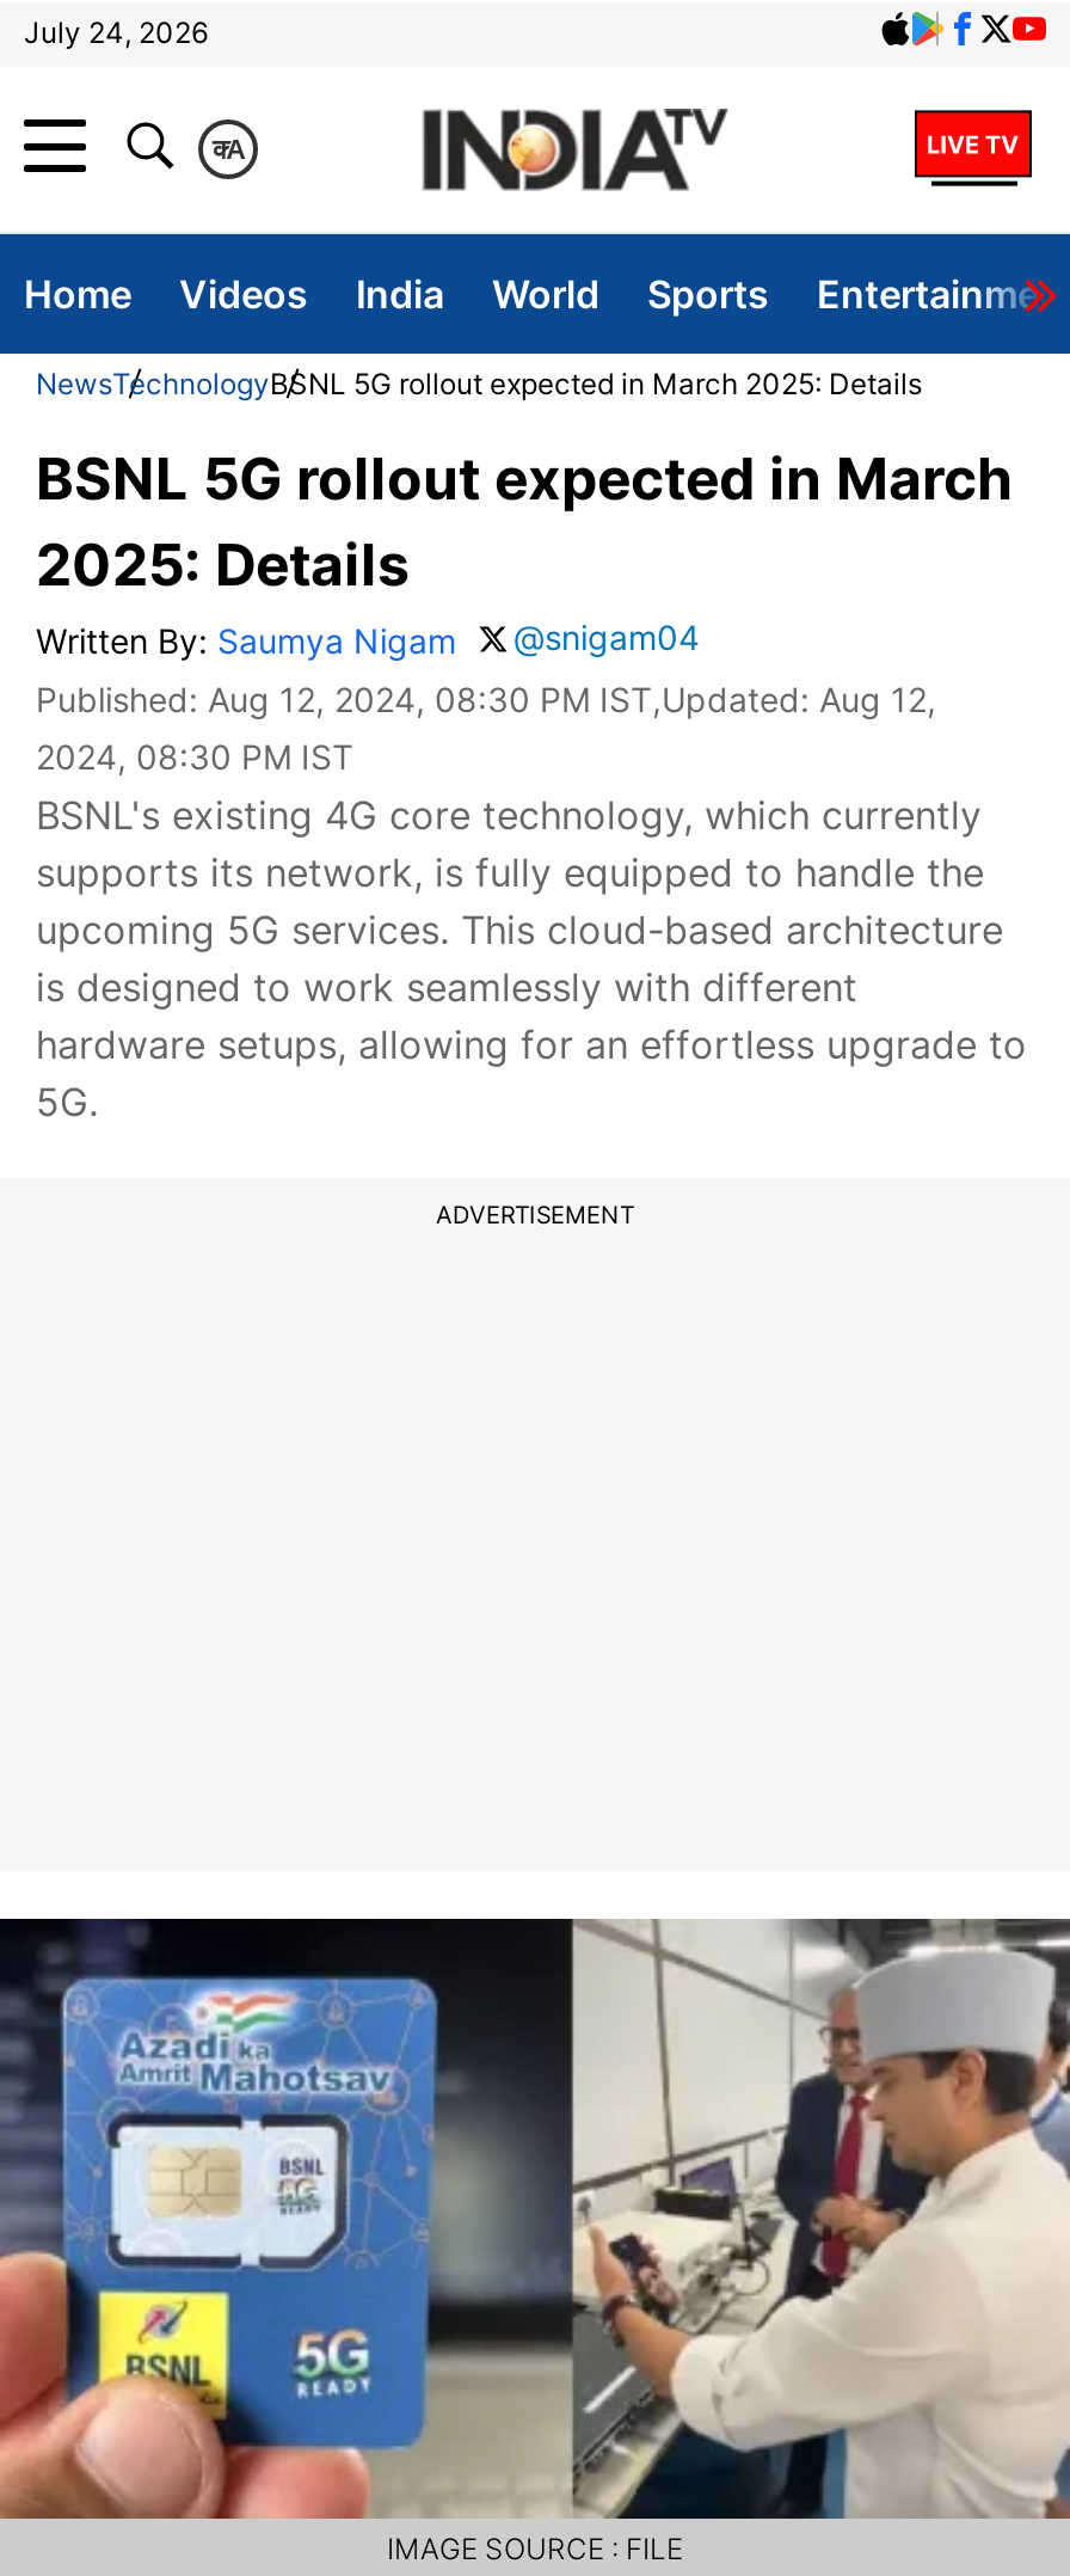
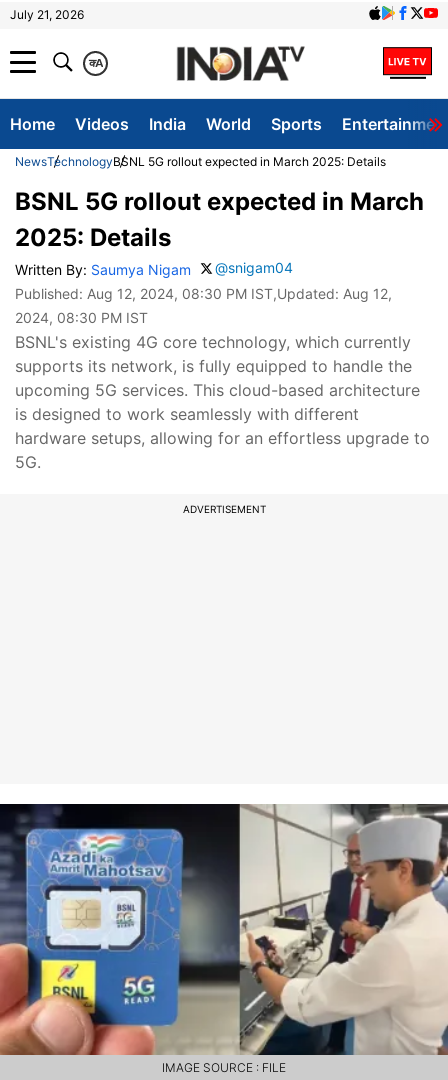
[24,14,208,50] July 24, 2026 -> [10,7,84,22] July 21, 2026

